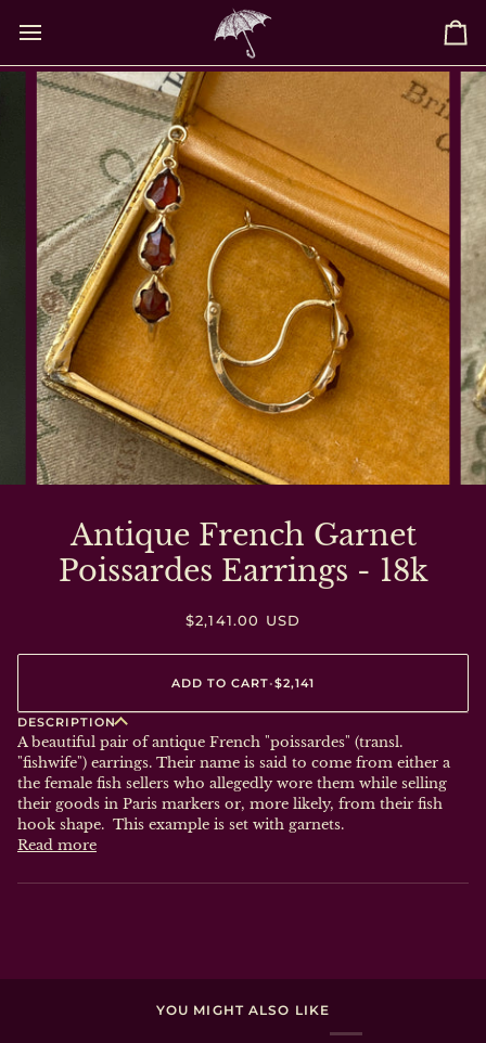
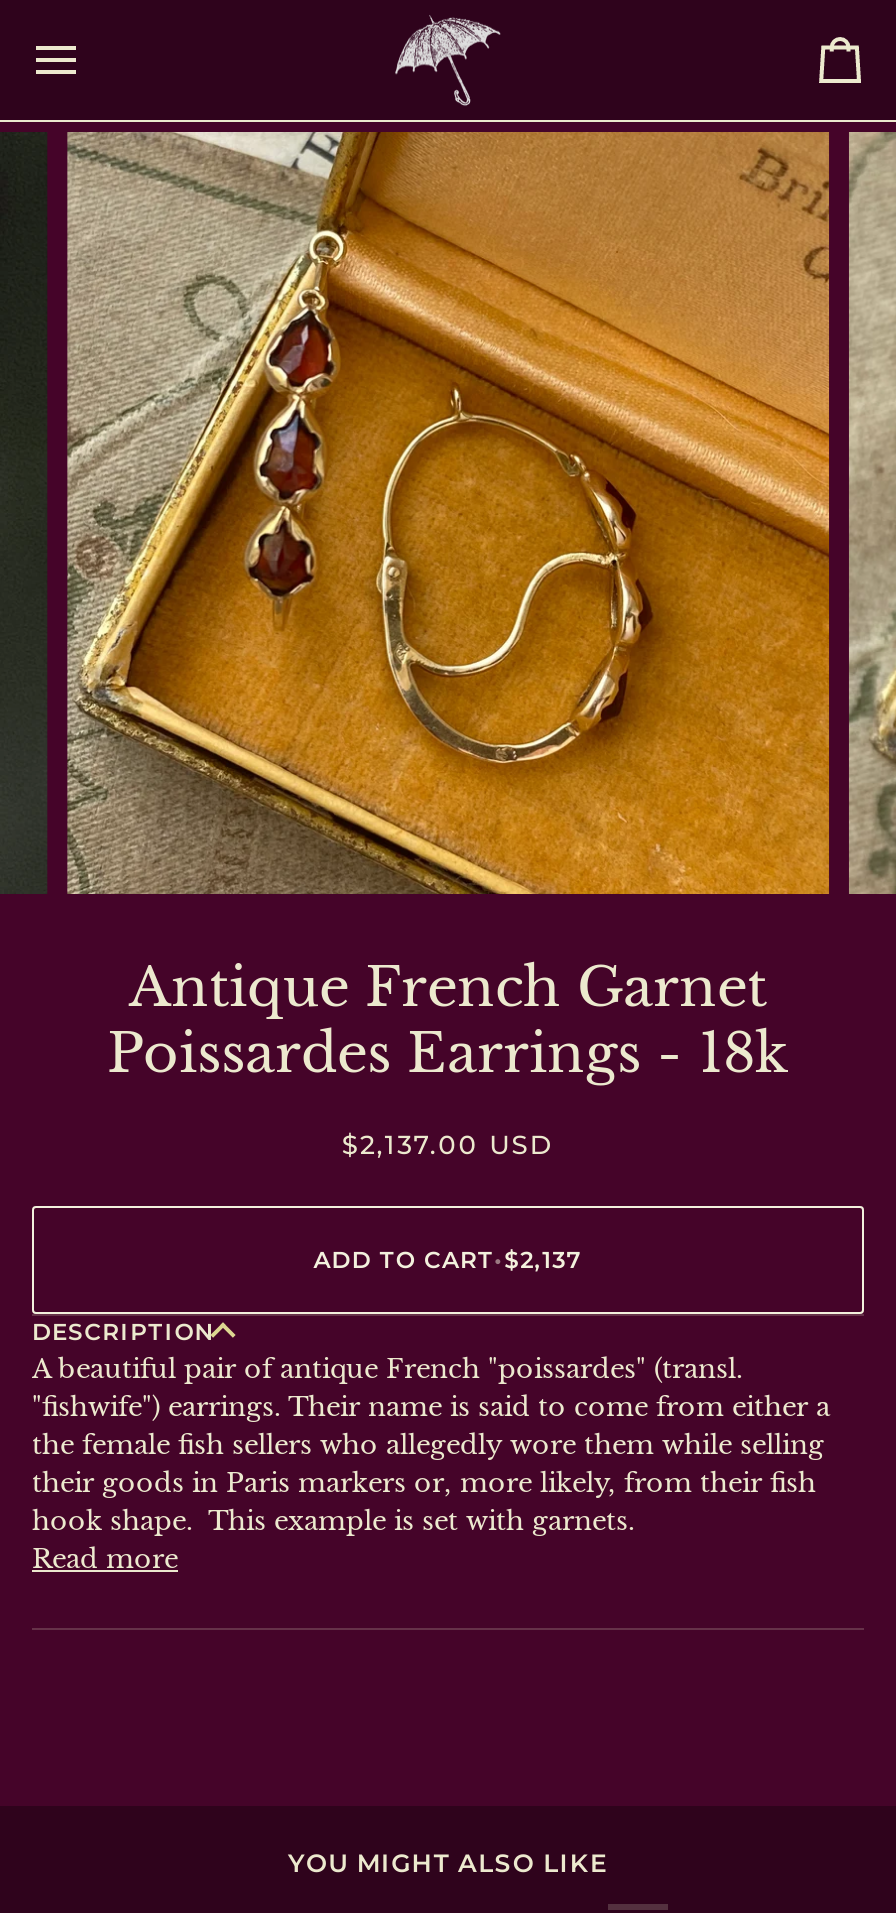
[185,612,301,629] $2,141.00 USD -> [342,1129,554,1161] $2,137.00 USD
[171,676,315,691] ADD TO CART• $2,141 -> [314,1246,582,1274] ADD TO CART• $2,137

